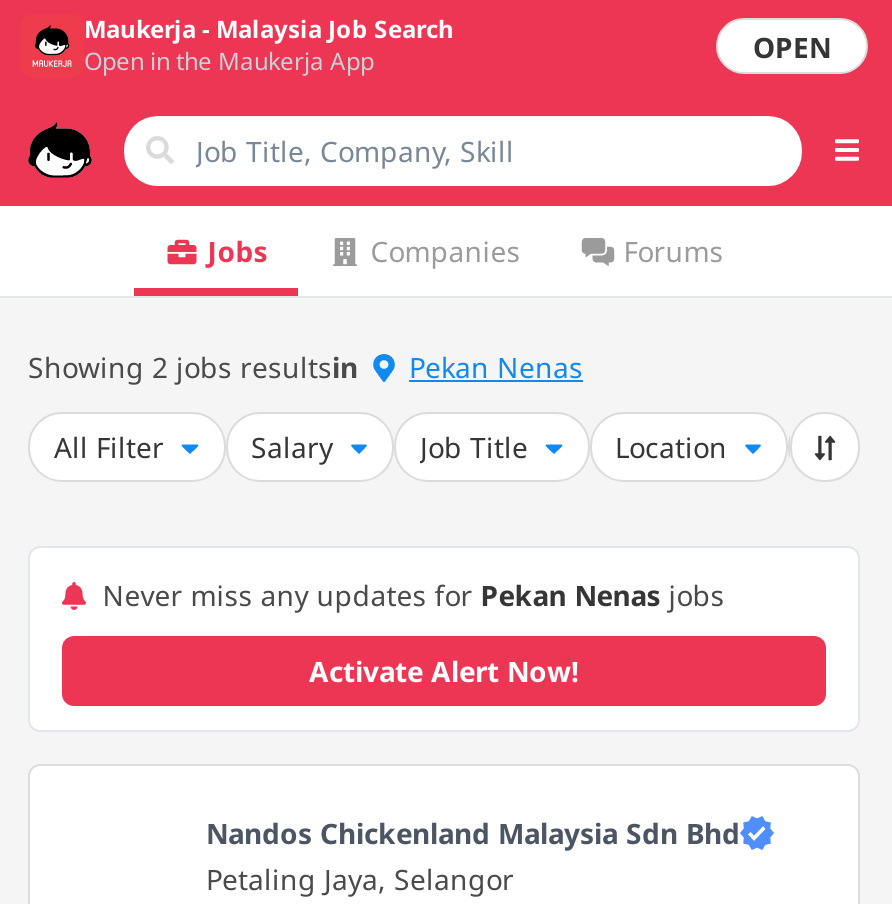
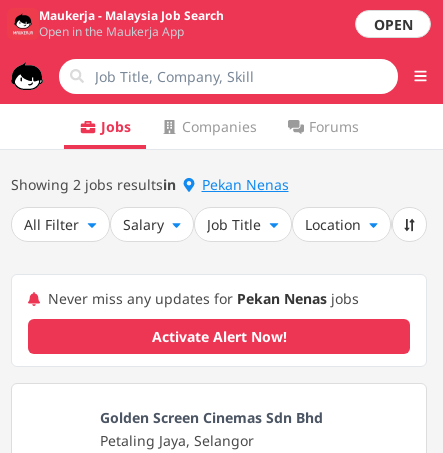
[206,814,740,852] Nandos Chickenland Malaysia Sdn Bhd -> [100,408,323,427] Golden Screen Cinemas Sdn Bhd

